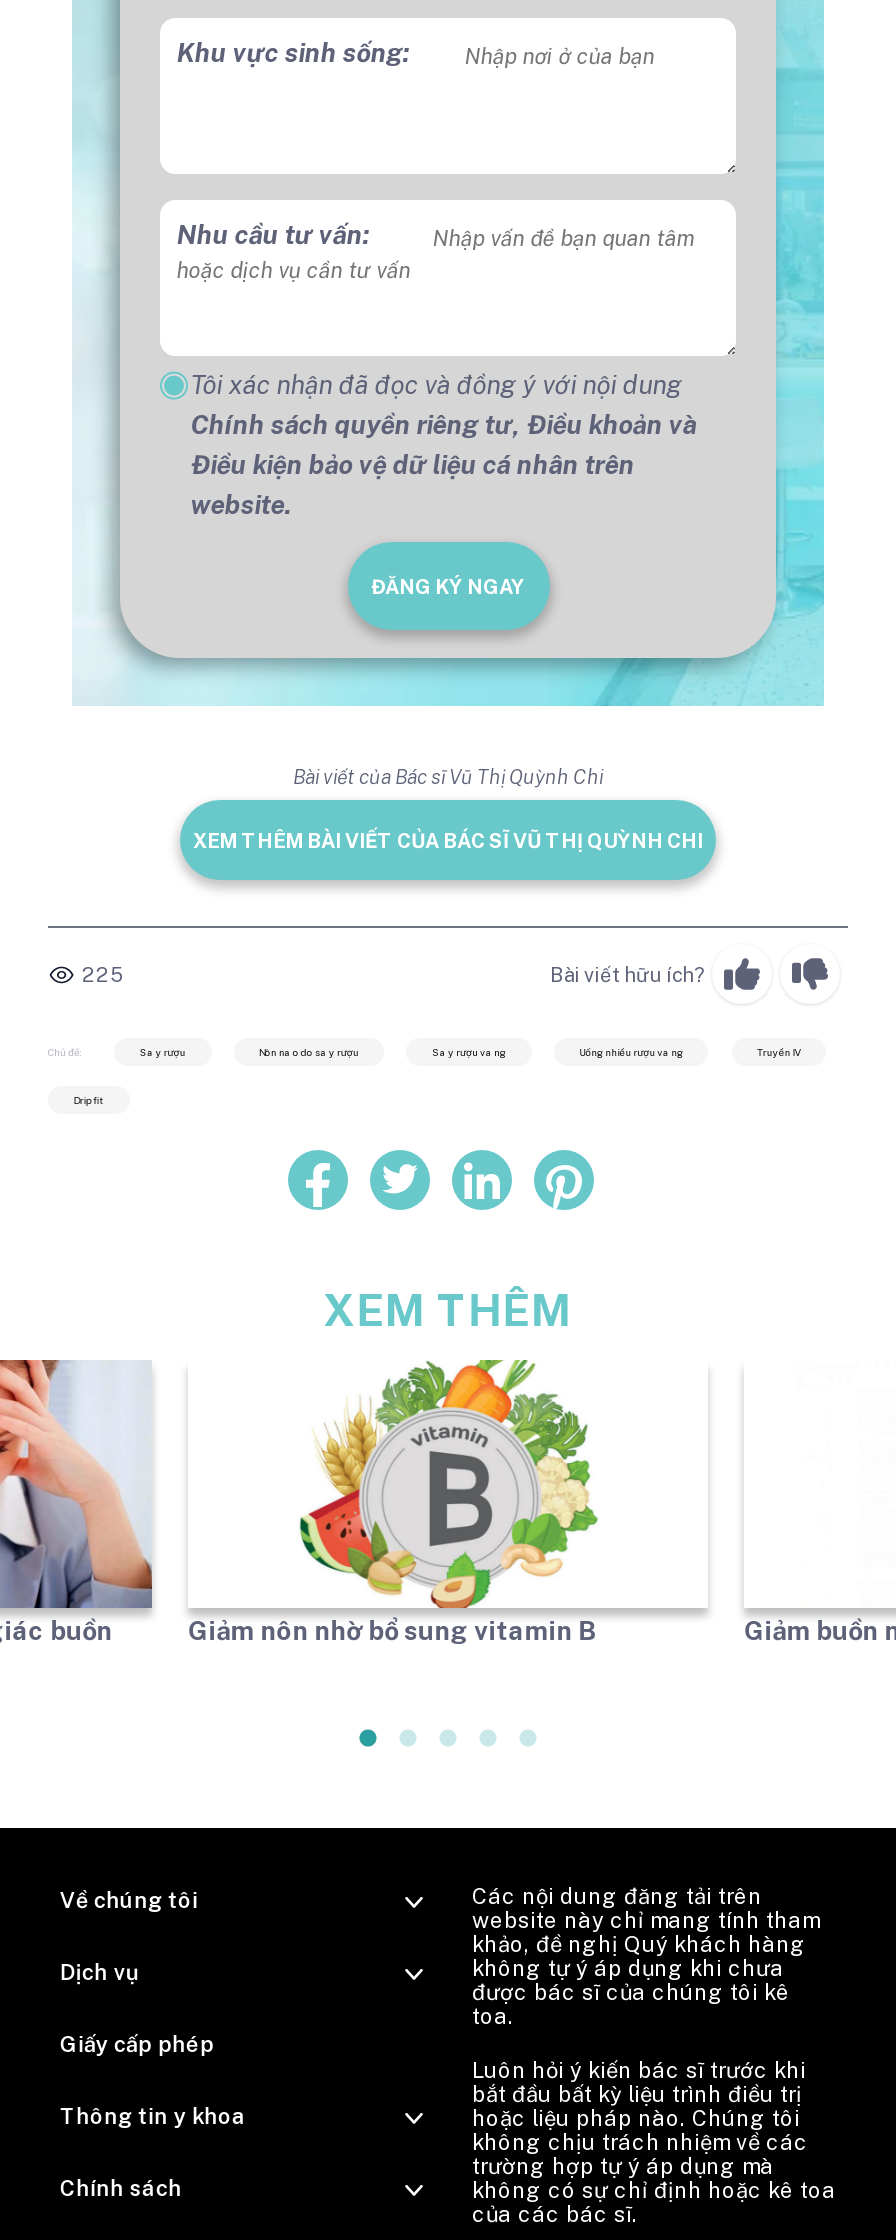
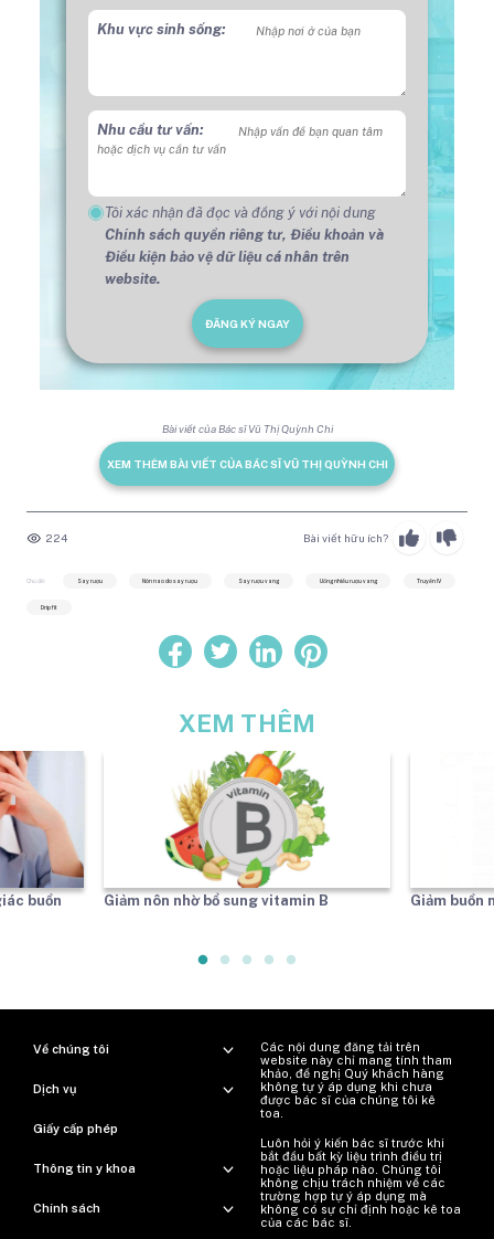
[82,963,122,987] 225 -> [45,532,67,545] 224

